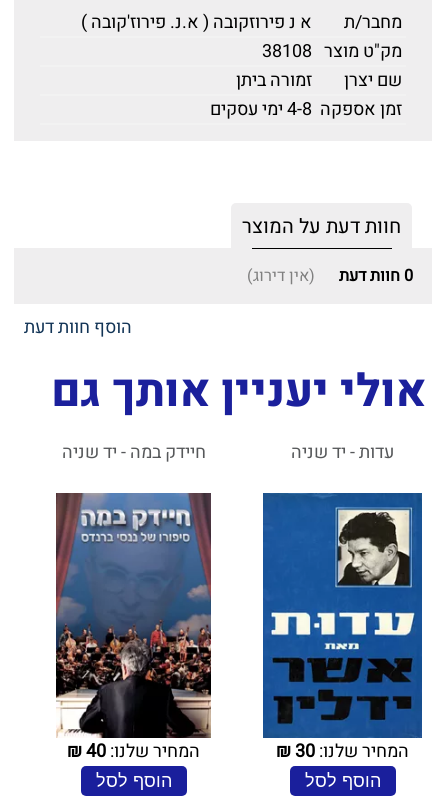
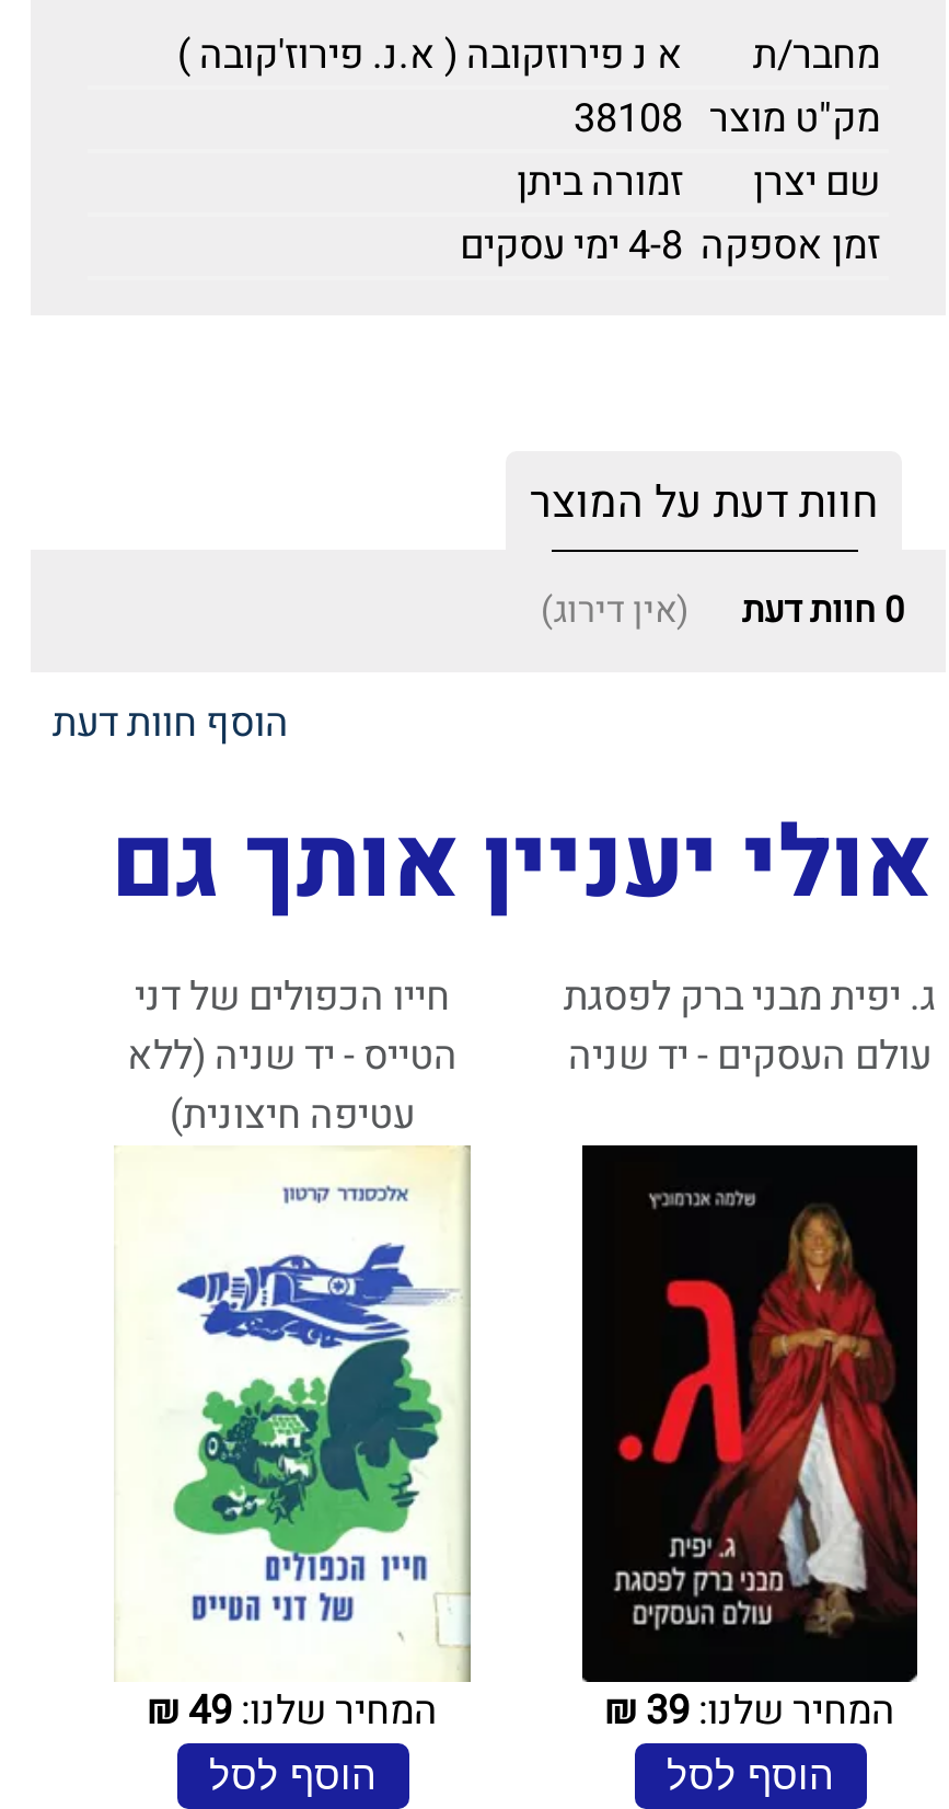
[61,439,205,466] חיידק במה - יד שניה -> [127,968,458,1145] חייו הכפולים של דני | הטייס - יד שניה (ללא | עטיפה חיצונית)
[291,439,394,466] עדות - יד שניה -> [564,968,936,1086] ג. יפית מבני ברק לפסגת | עולם העסקים - יד שניה
[55,501,215,765] [image] | המחיר שלנו: 40 ₪ -> [123,1145,473,1741] [image] | המחיר שלנו: 49 ₪
[262,501,423,765] [image] | המחיר שלנו:30 ₪ -> [576,1143,924,1741] [image] | המחיר שלנו:39 ₪

